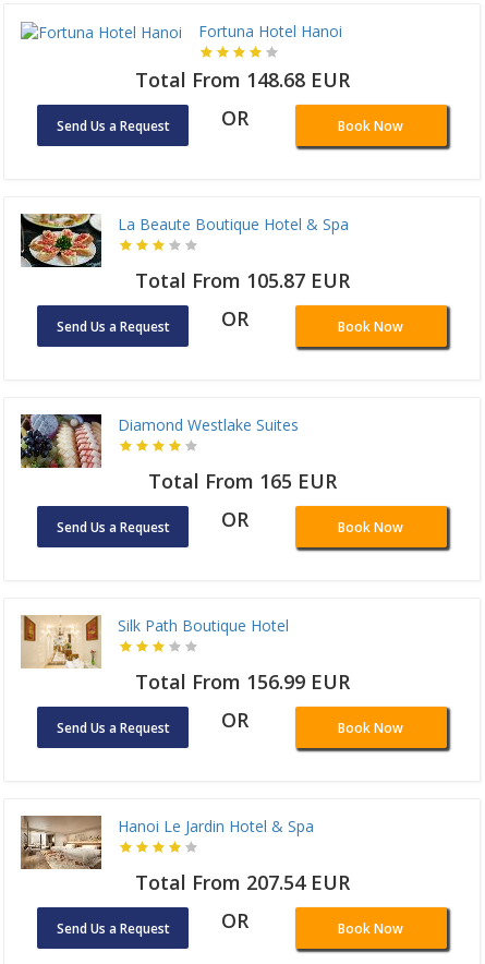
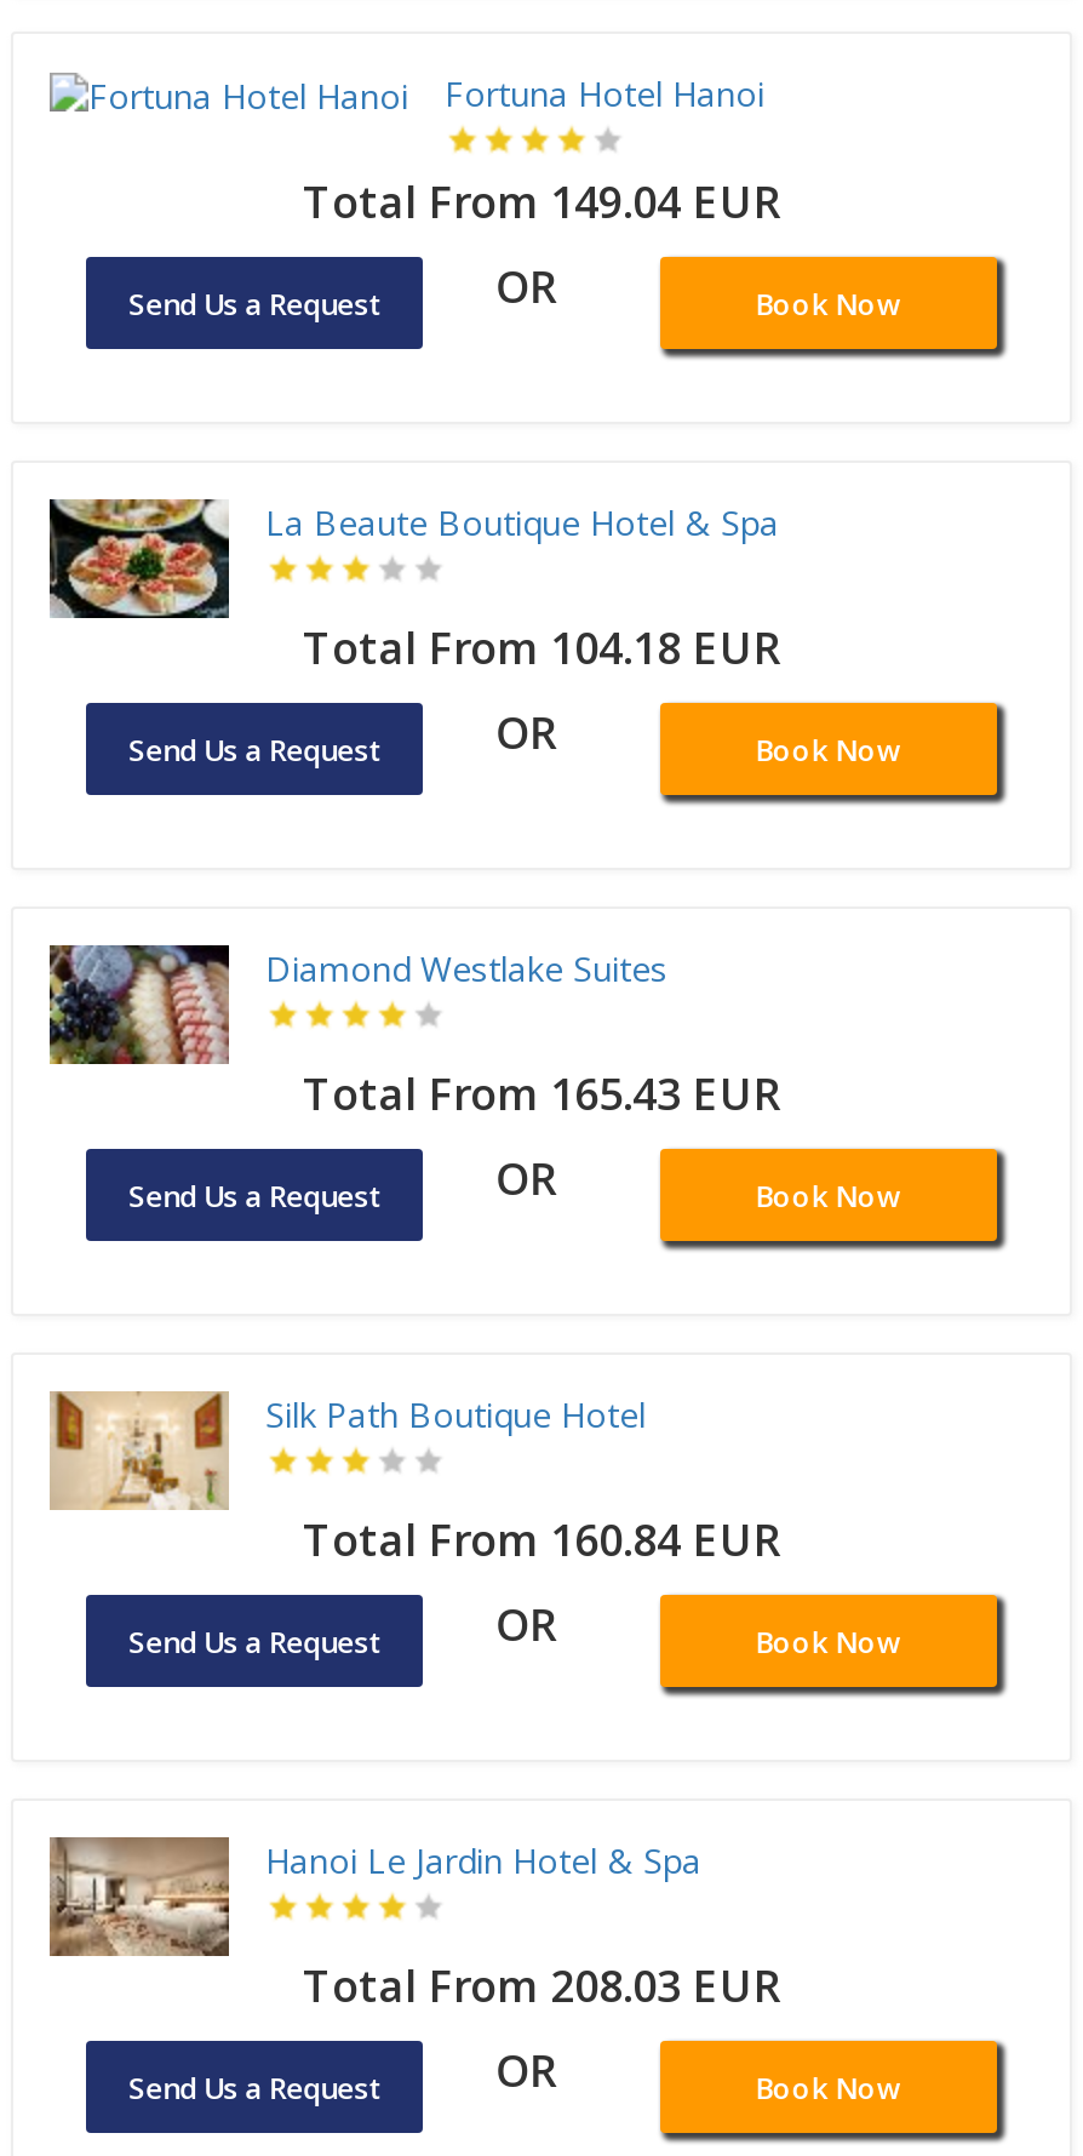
[135,67,349,93] Total From 148.68 EUR -> [303,173,780,231] Total From 149.04 EUR
[135,267,349,294] Total From 105.87 EUR -> [303,619,780,677] Total From 104.18 EUR
[148,468,336,494] Total From 165 EUR -> [303,1065,780,1123] Total From 165.43 EUR
[135,669,349,695] Total From 156.99 EUR -> [303,1511,780,1569] Total From 160.84 EUR
[135,869,349,896] Total From 207.54 EUR -> [303,1957,780,2015] Total From 208.03 EUR

